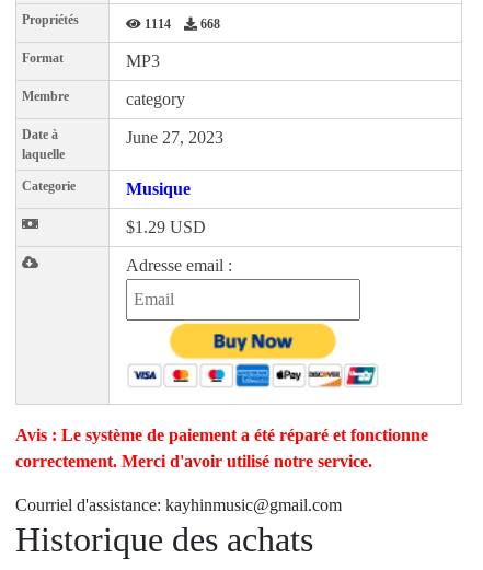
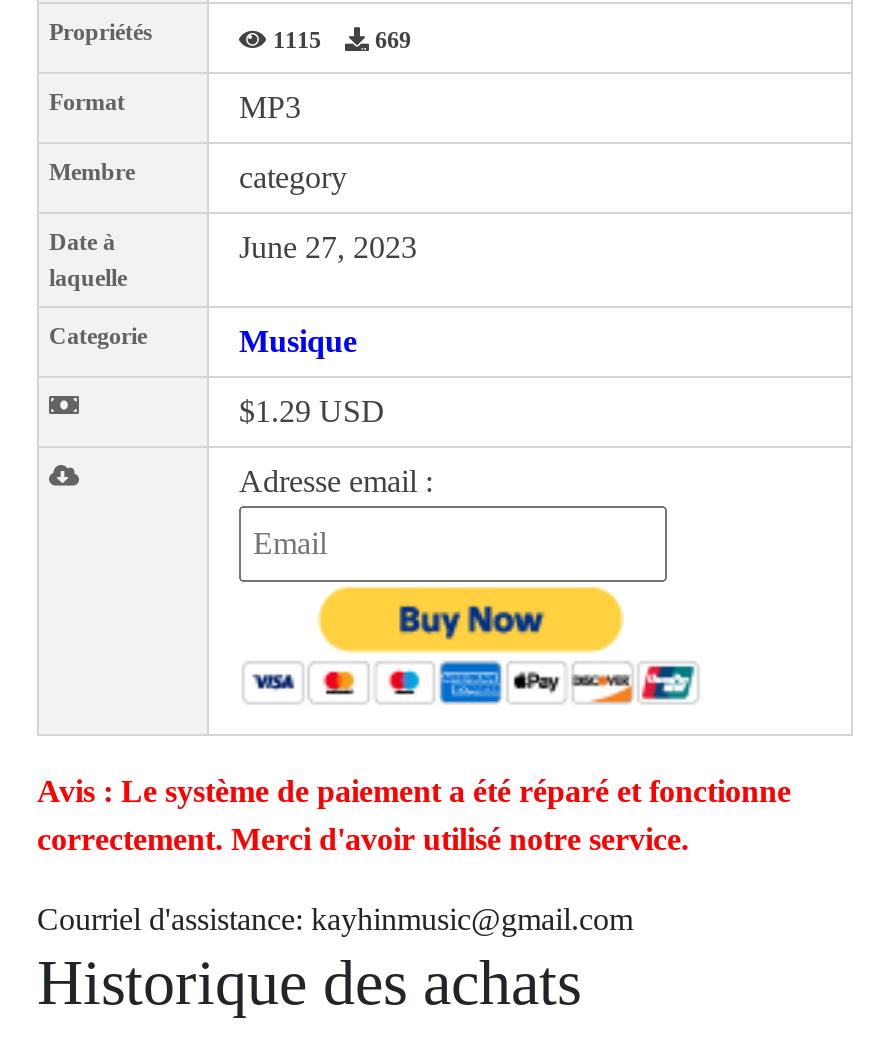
[141,16,171,31] 1114 -> [267,26,321,52] 1115
[197,16,220,31] 668 -> [369,26,411,52] 669

